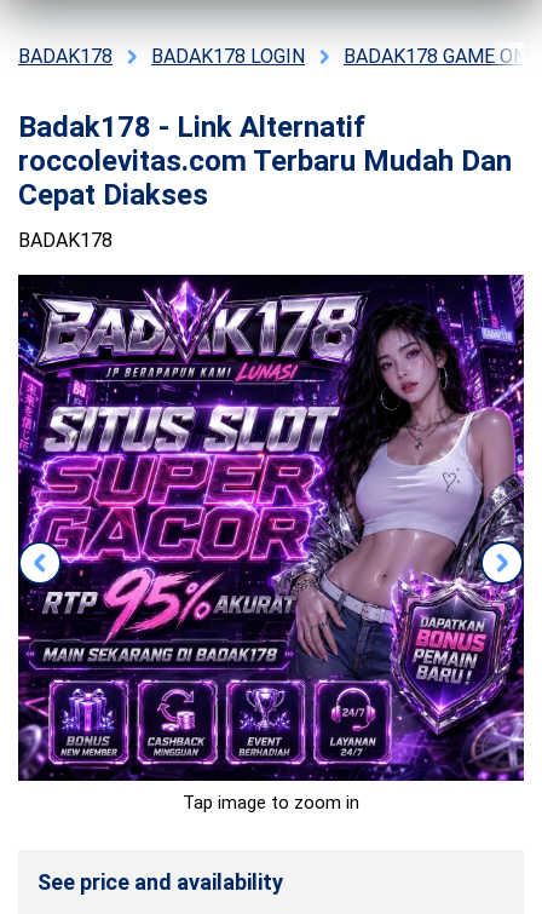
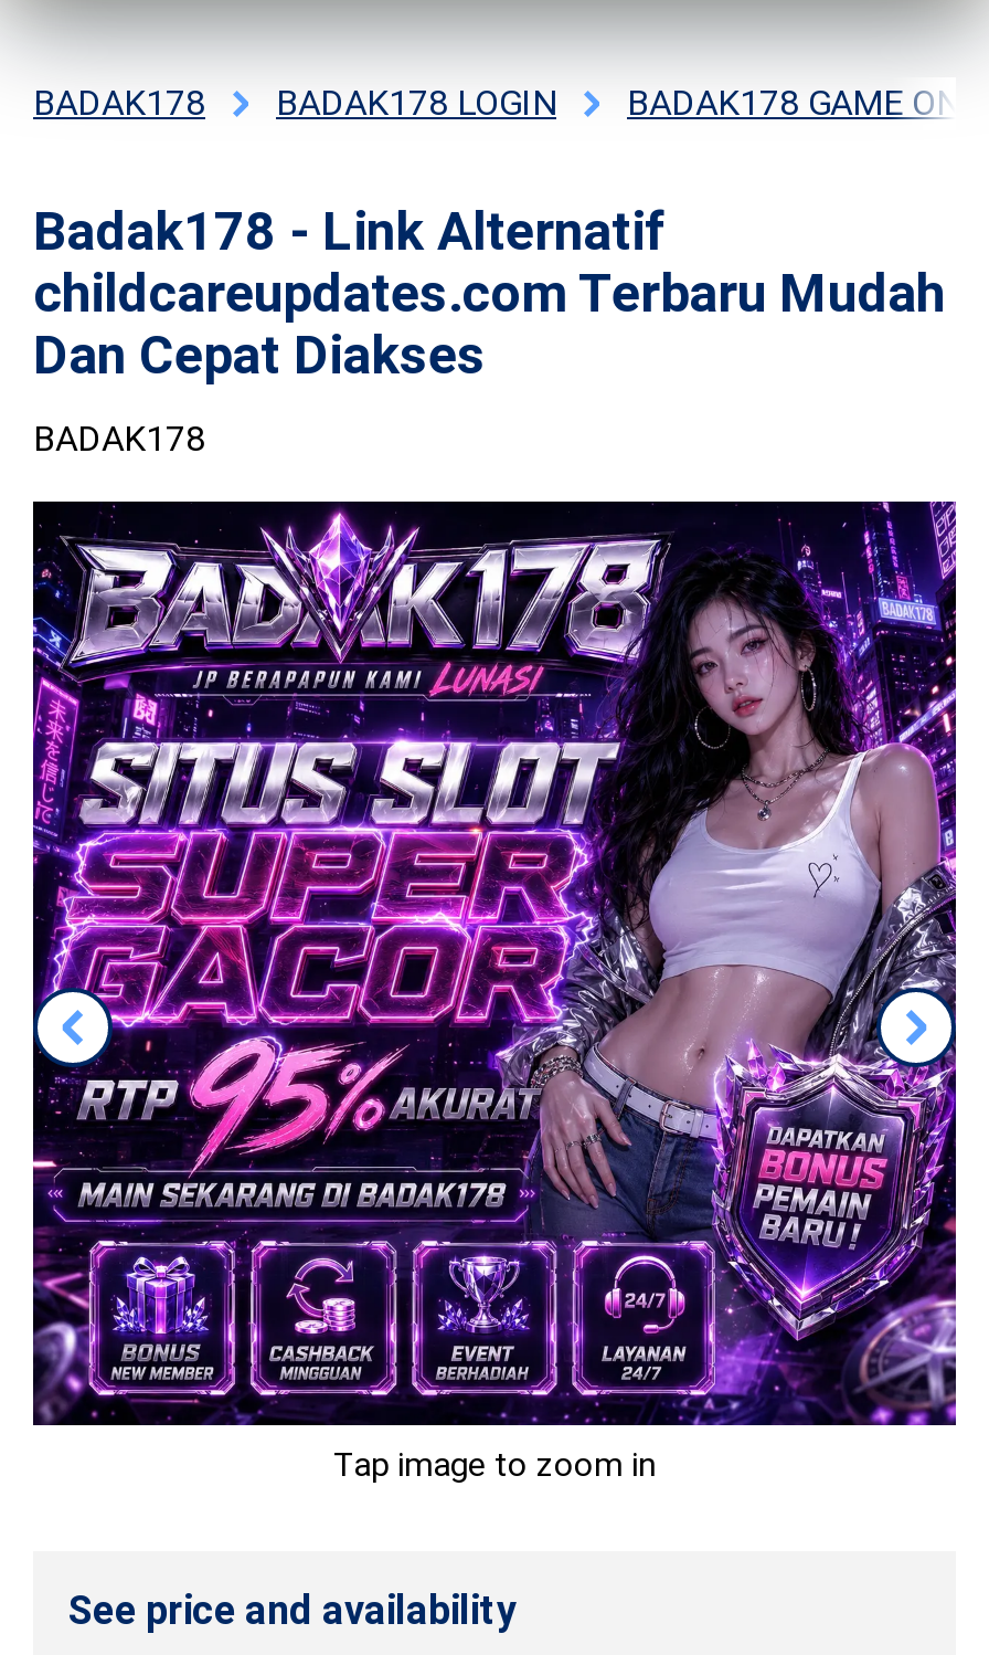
[18,144,512,212] roccolevitas.com Terbaru Mudah Dan | Cepat Diakses -> [33,263,945,387] childcareupdates.com Terbaru Mudah | Dan Cepat Diakses

